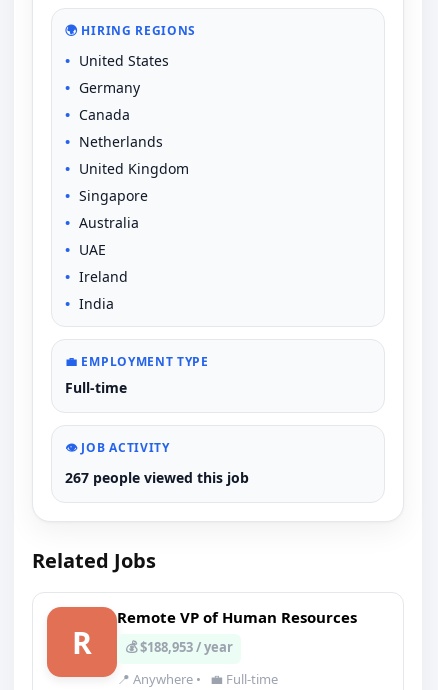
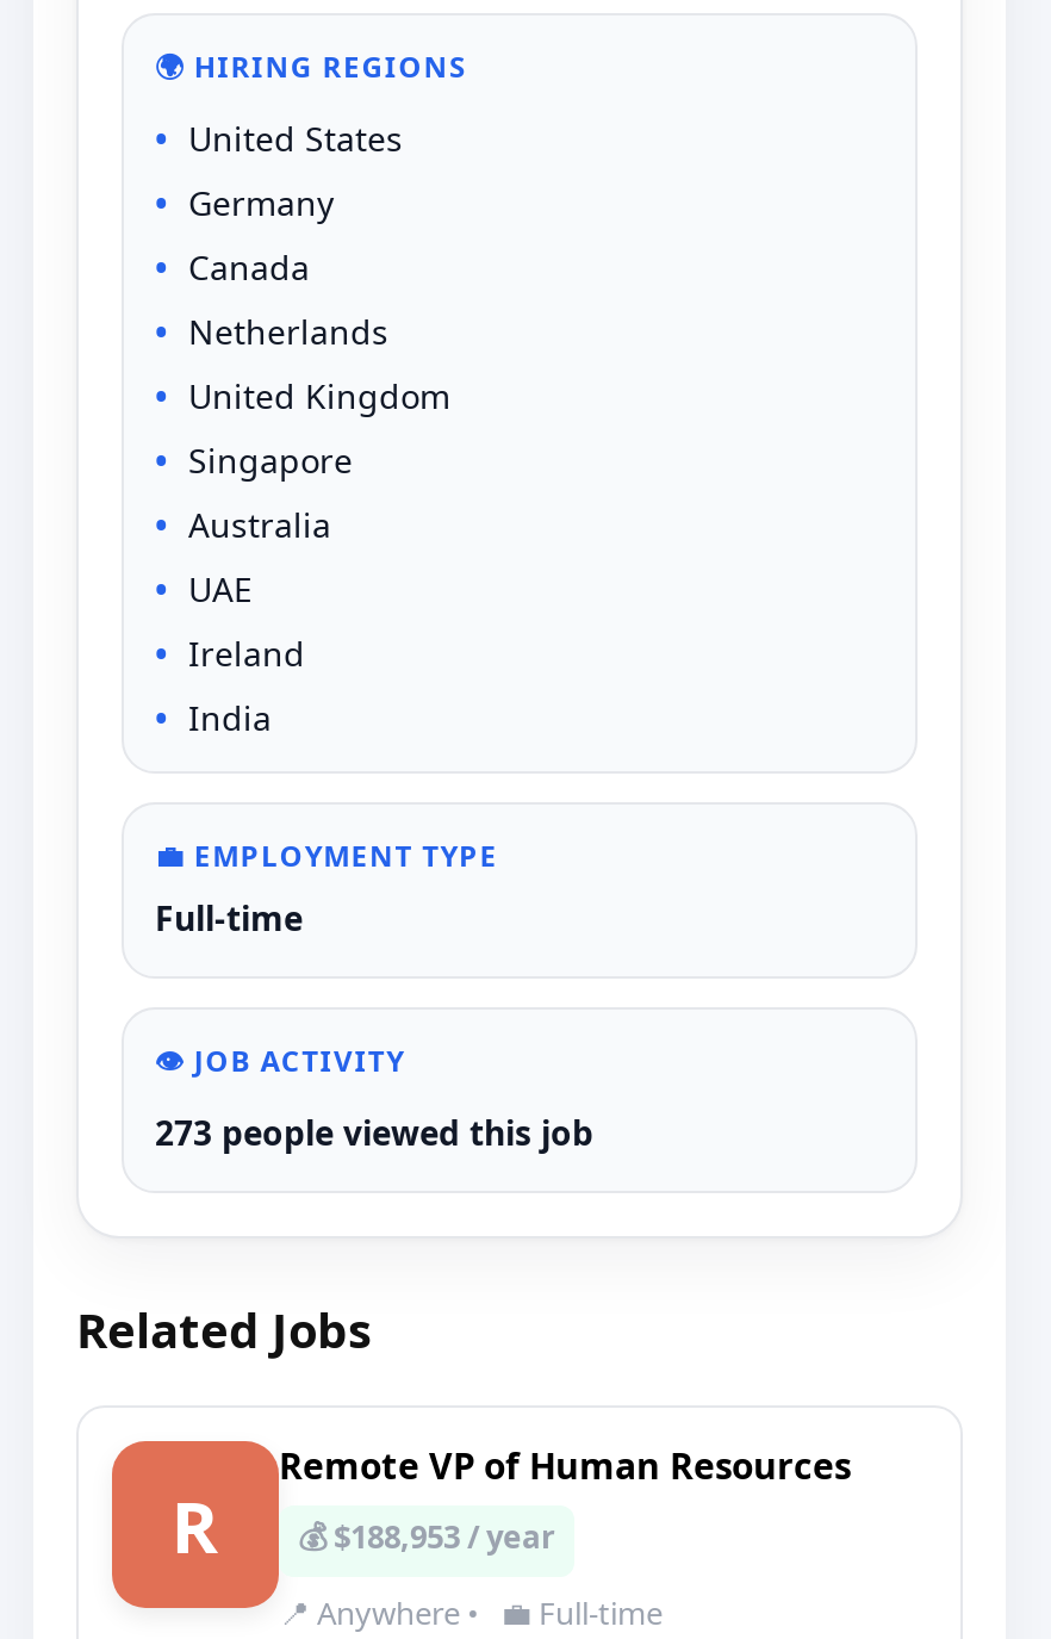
[65,468,249,487] 267 people viewed this job -> [155,1110,593,1155] 273 people viewed this job

